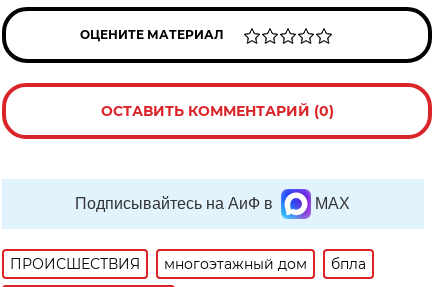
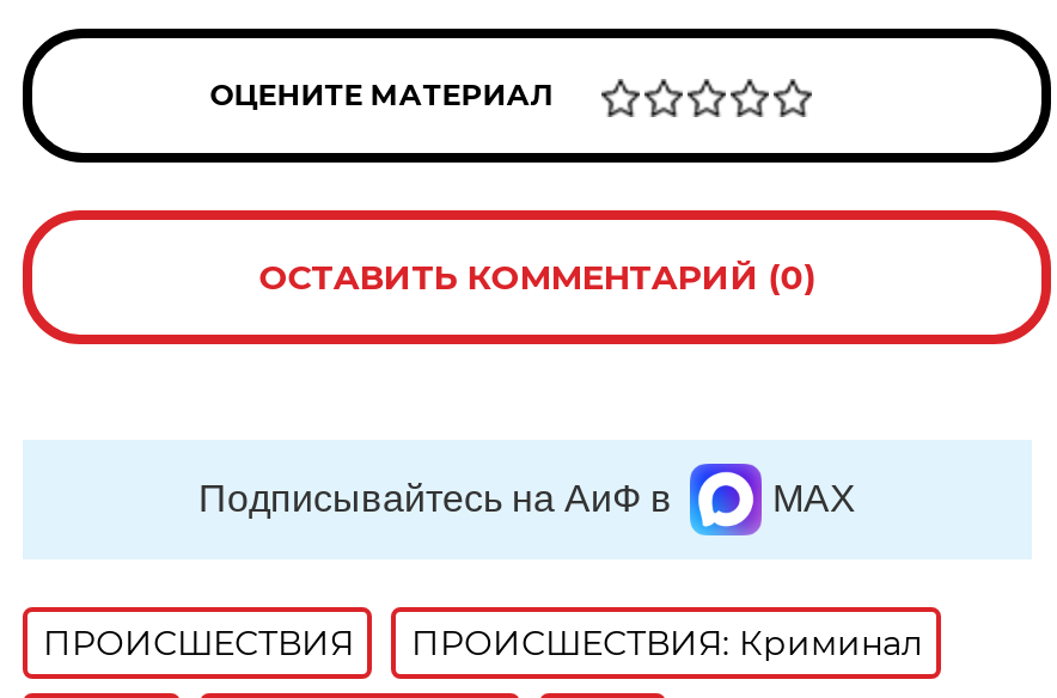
[164,255,366,273] многоэтажный дом | бпла -> [411,621,923,664] ПРОИСШЕСТВИЯ: Криминал

